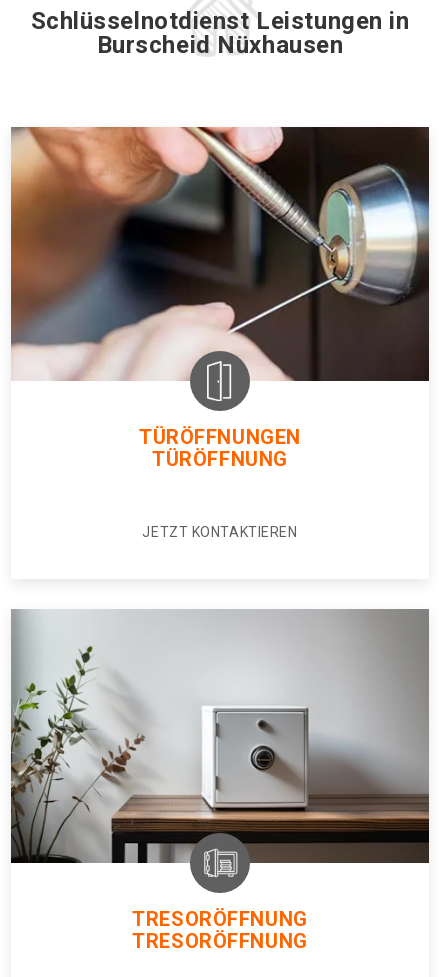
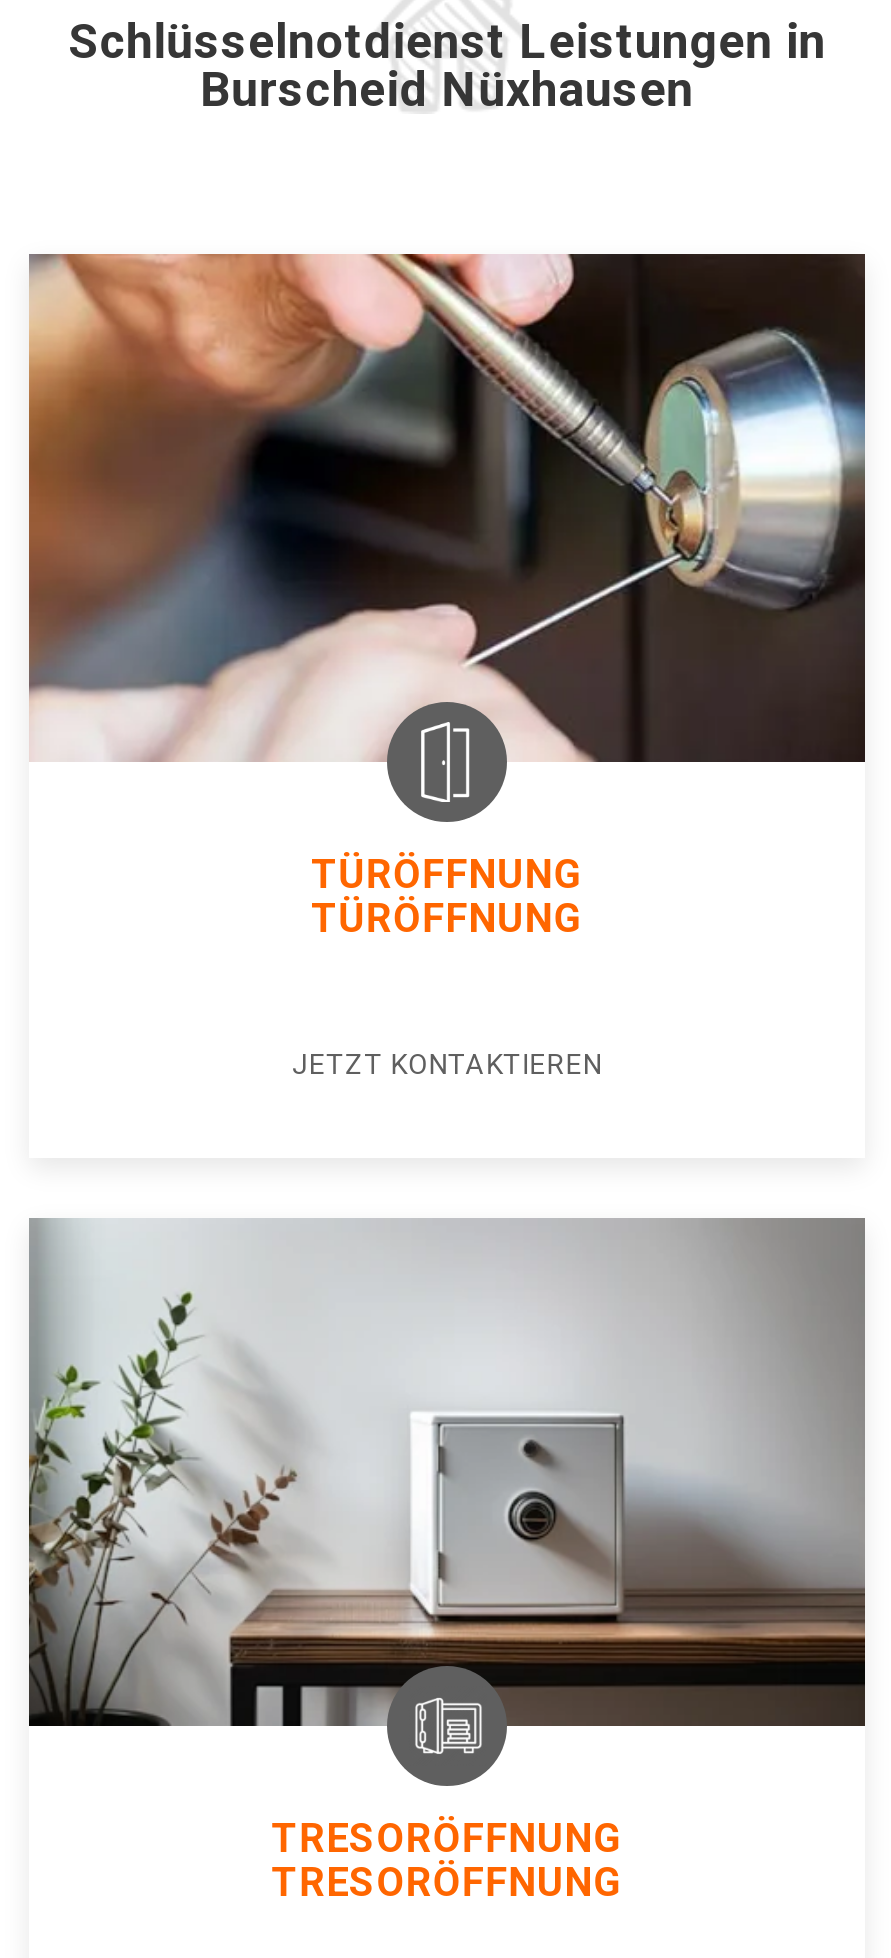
[139,425,301,449] TÜRÖFFNUNGEN -> [311,850,583,898] TÜRÖFFNUNG

